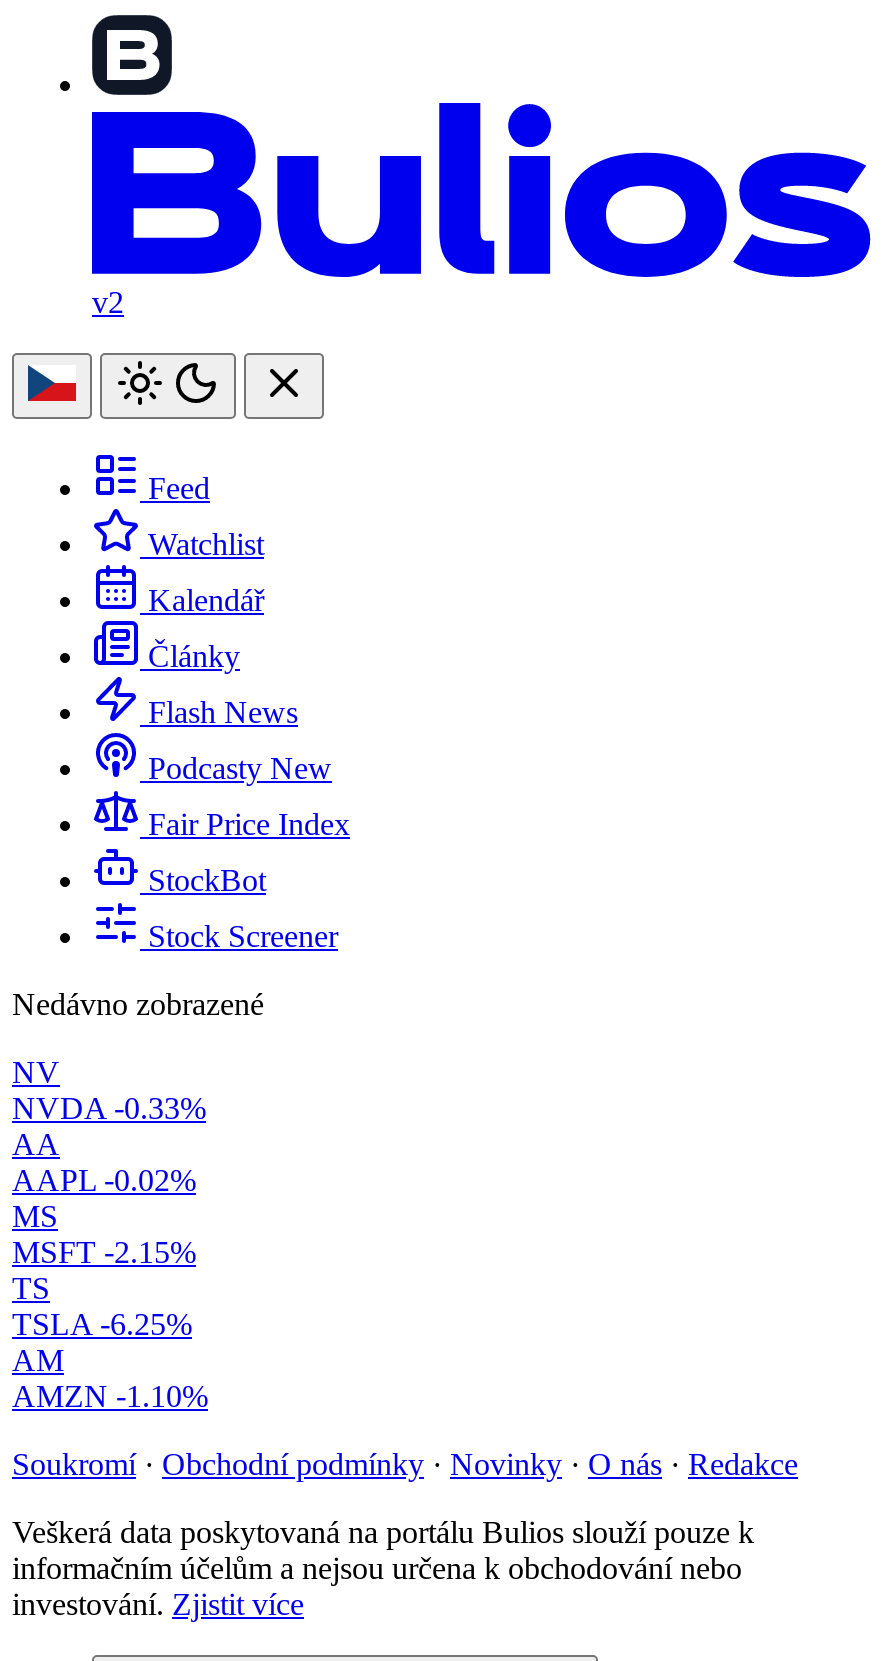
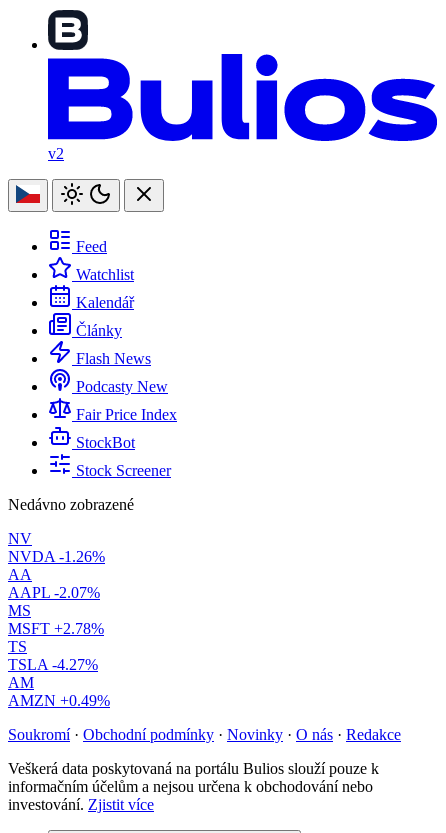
[12,1091,206,1125] NVDA -0.33% -> [8,548,105,565] NVDA -1.26%
[12,1163,196,1197] AAPL -0.02% -> [8,584,100,601] AAPL -2.07%
[12,1235,196,1269] MSFT -2.15% -> [8,620,104,637] MSFT +2.78%
[12,1307,192,1341] TSLA -6.25% -> [8,656,98,673] TSLA -4.27%
[12,1379,208,1413] AMZN -1.10% -> [8,692,110,709] AMZN +0.49%

